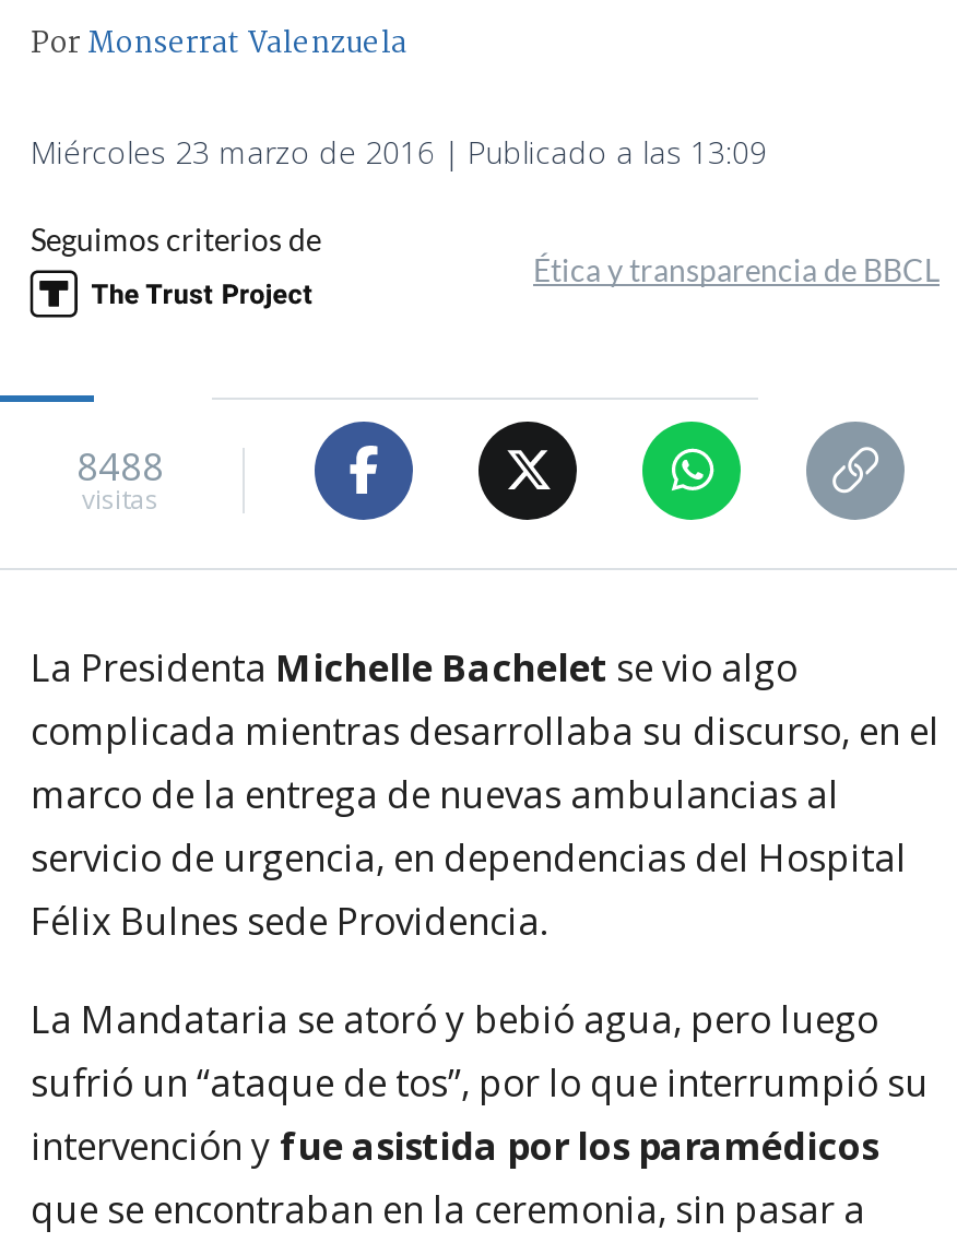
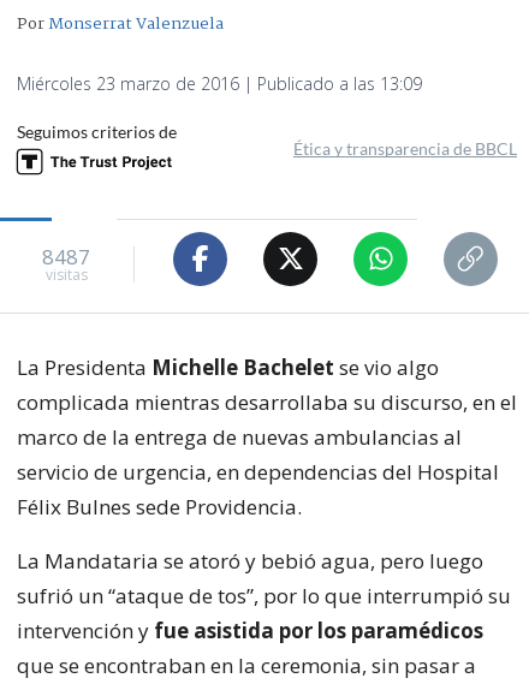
[76,442,164,492] 8488 -> [42,243,90,271] 8487

